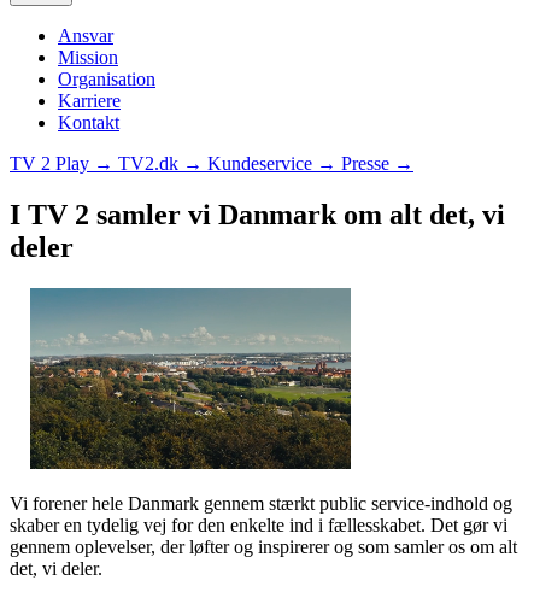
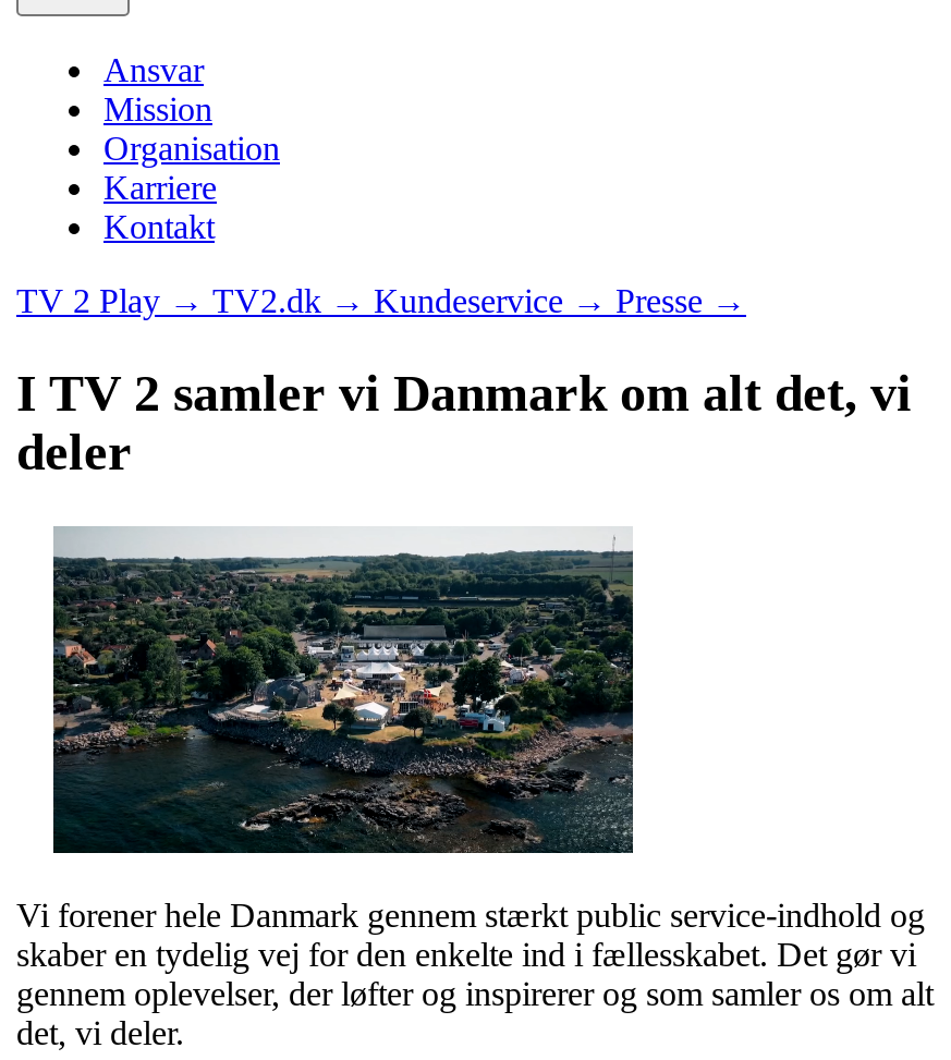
[29,287,352,470] [image] -> [51,528,633,853] [image]

